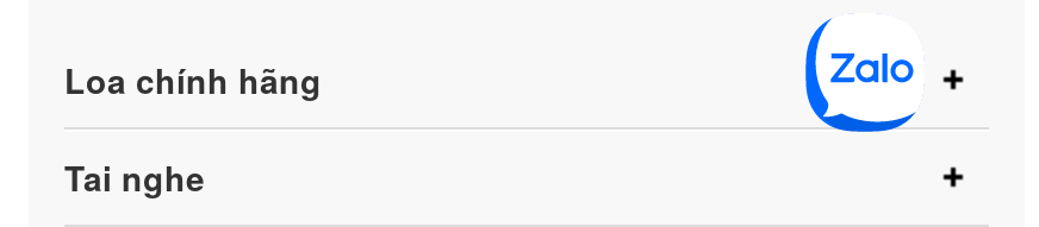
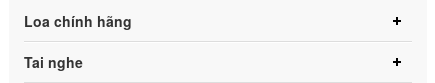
[803,18,915,134] [image] -> none

